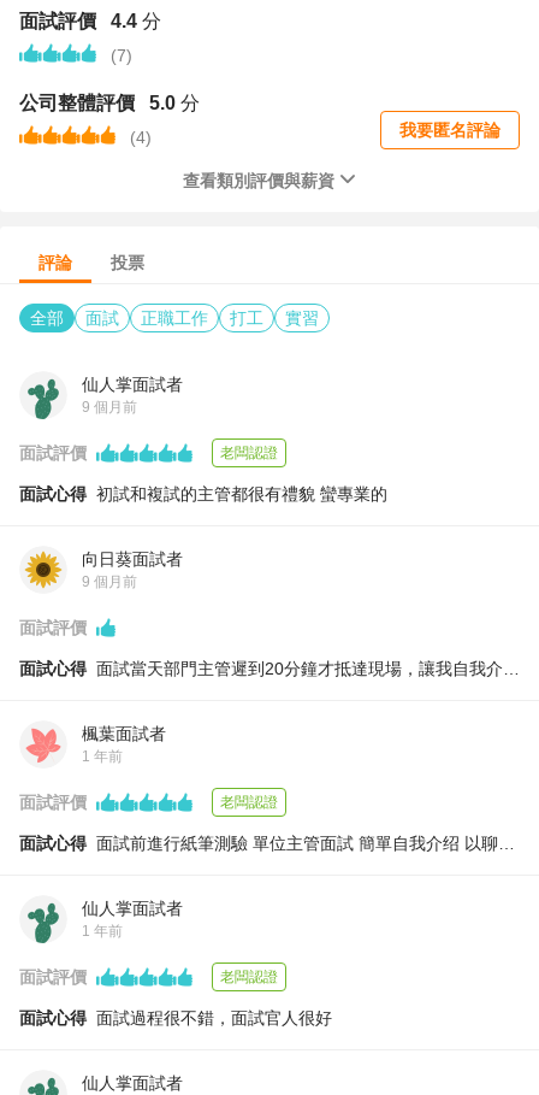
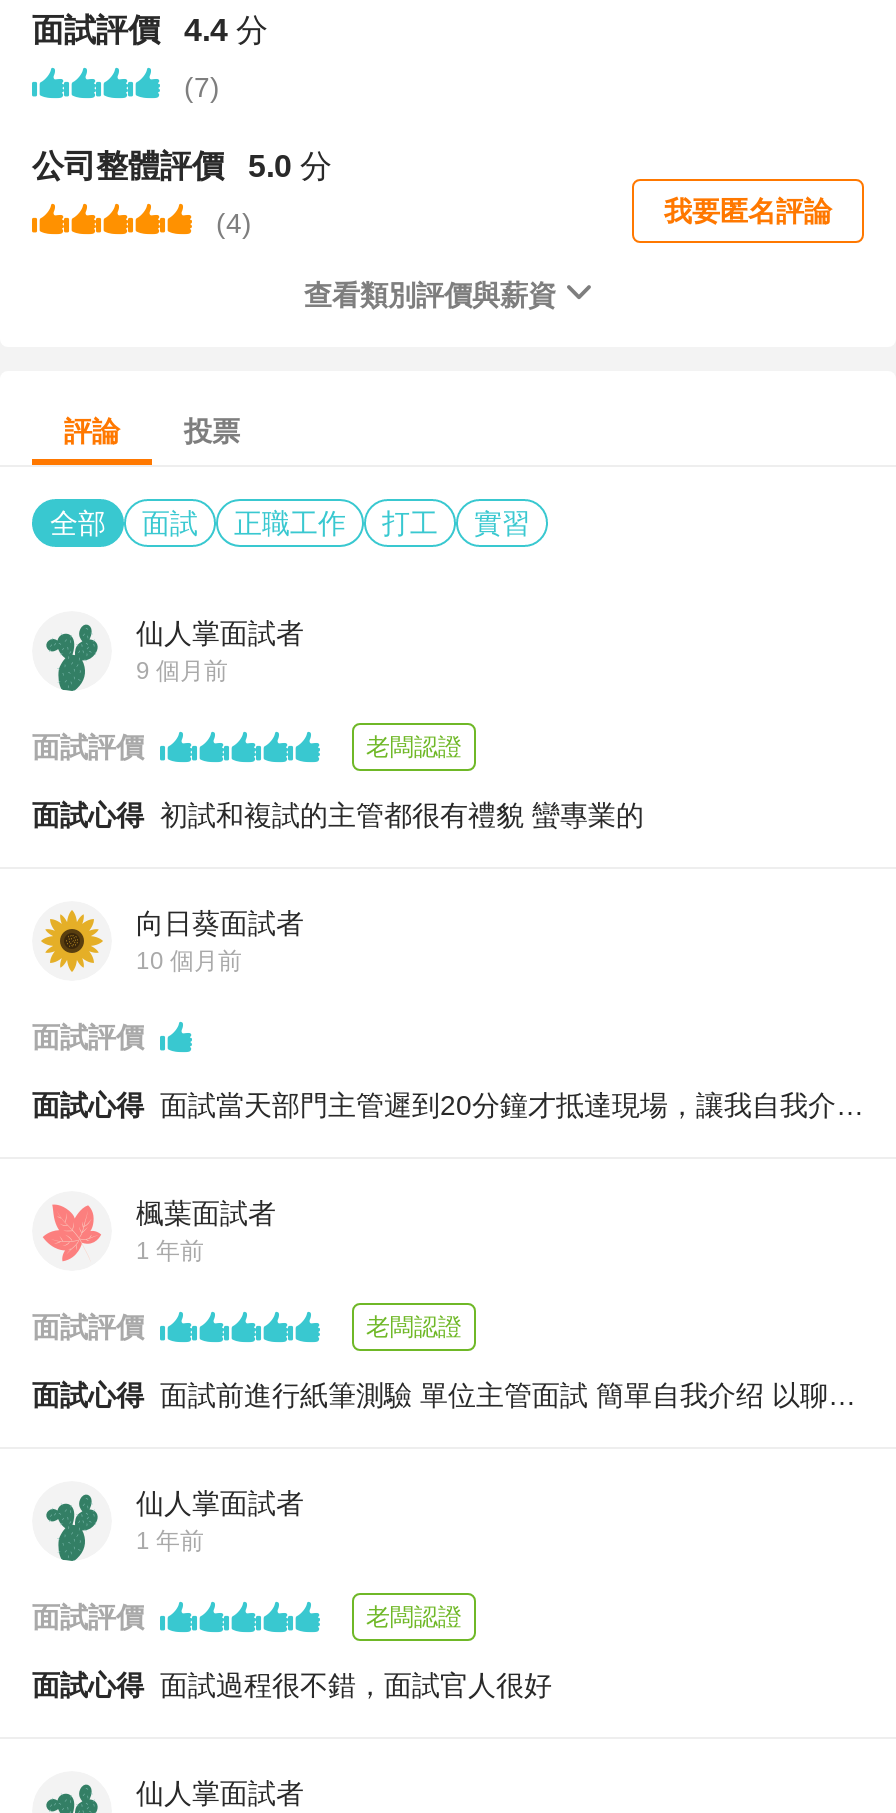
[82,573,137,590] 9 個月前 -> [136,947,242,975] 10 個月前

